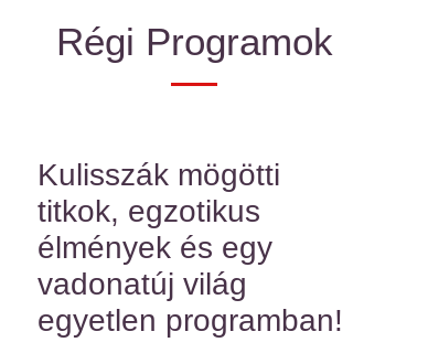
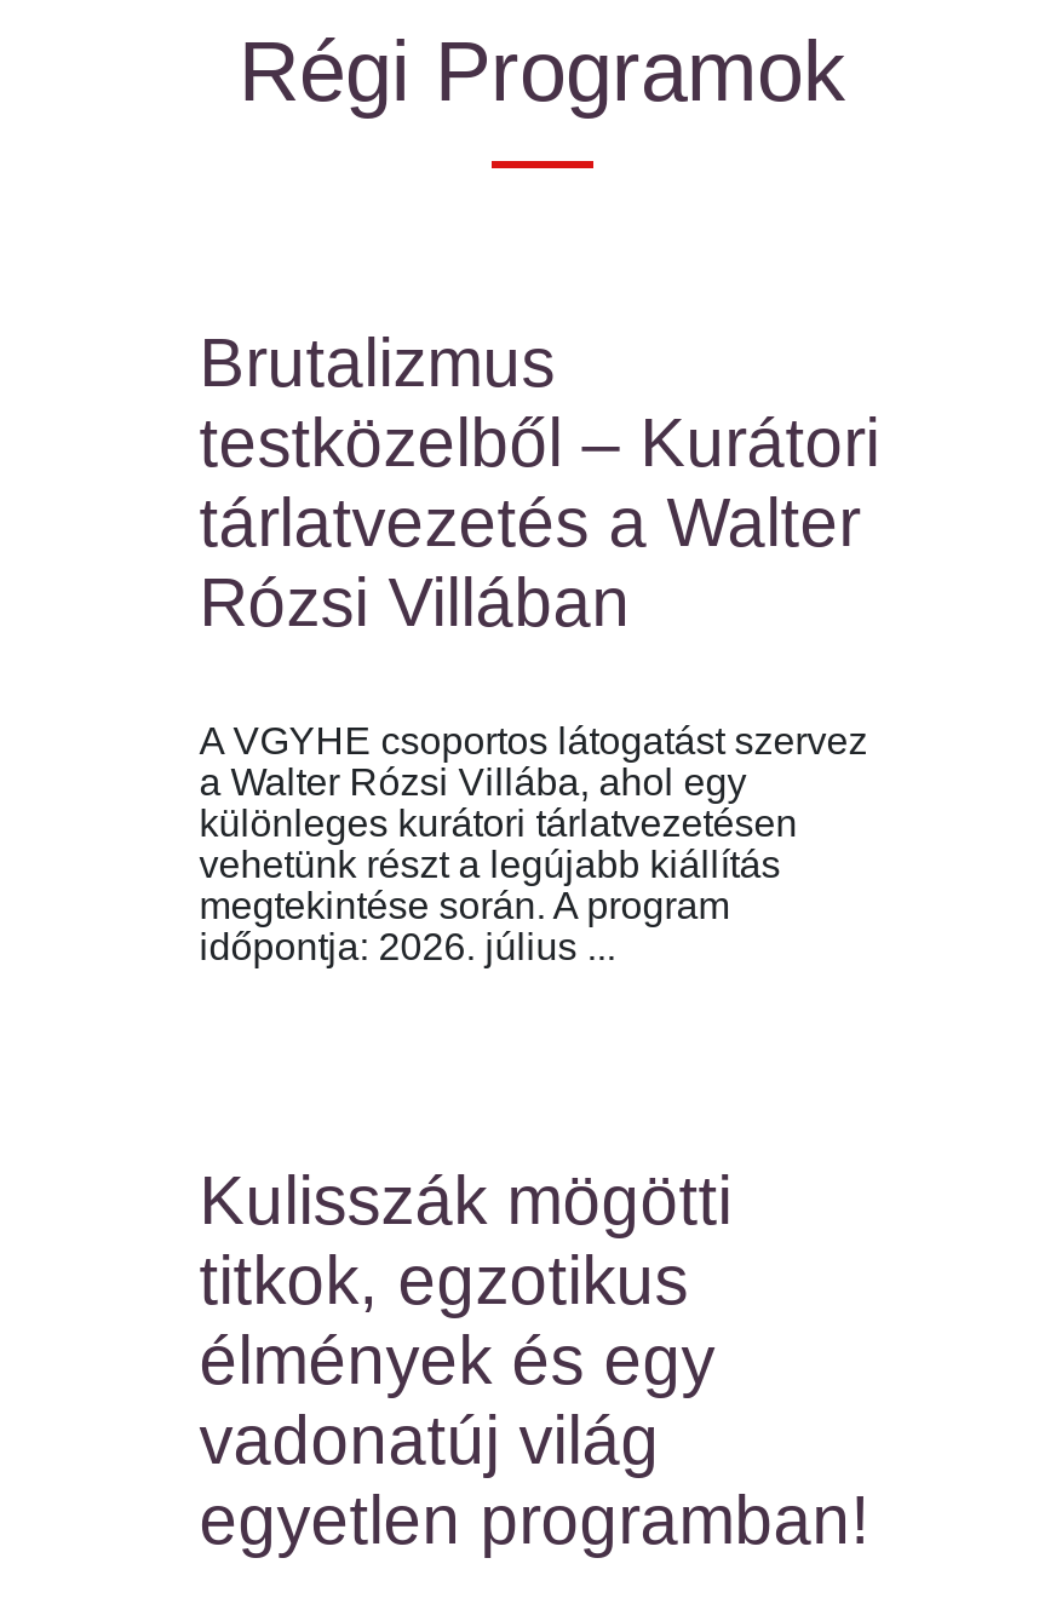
none -> [199,325,880,967] Brutalizmus | testközelből – Kurátori | tárlatvezetés a Walter | Rózsi Villában | A VGYHE csoportos látogatást szervez | a Walter Rózsi Villába, ahol egy | különleges kurátori tárlatvezetésen | vehetünk részt a legújabb kiállítás | megtekintése során. A program | időpontja: 2026. július ...

